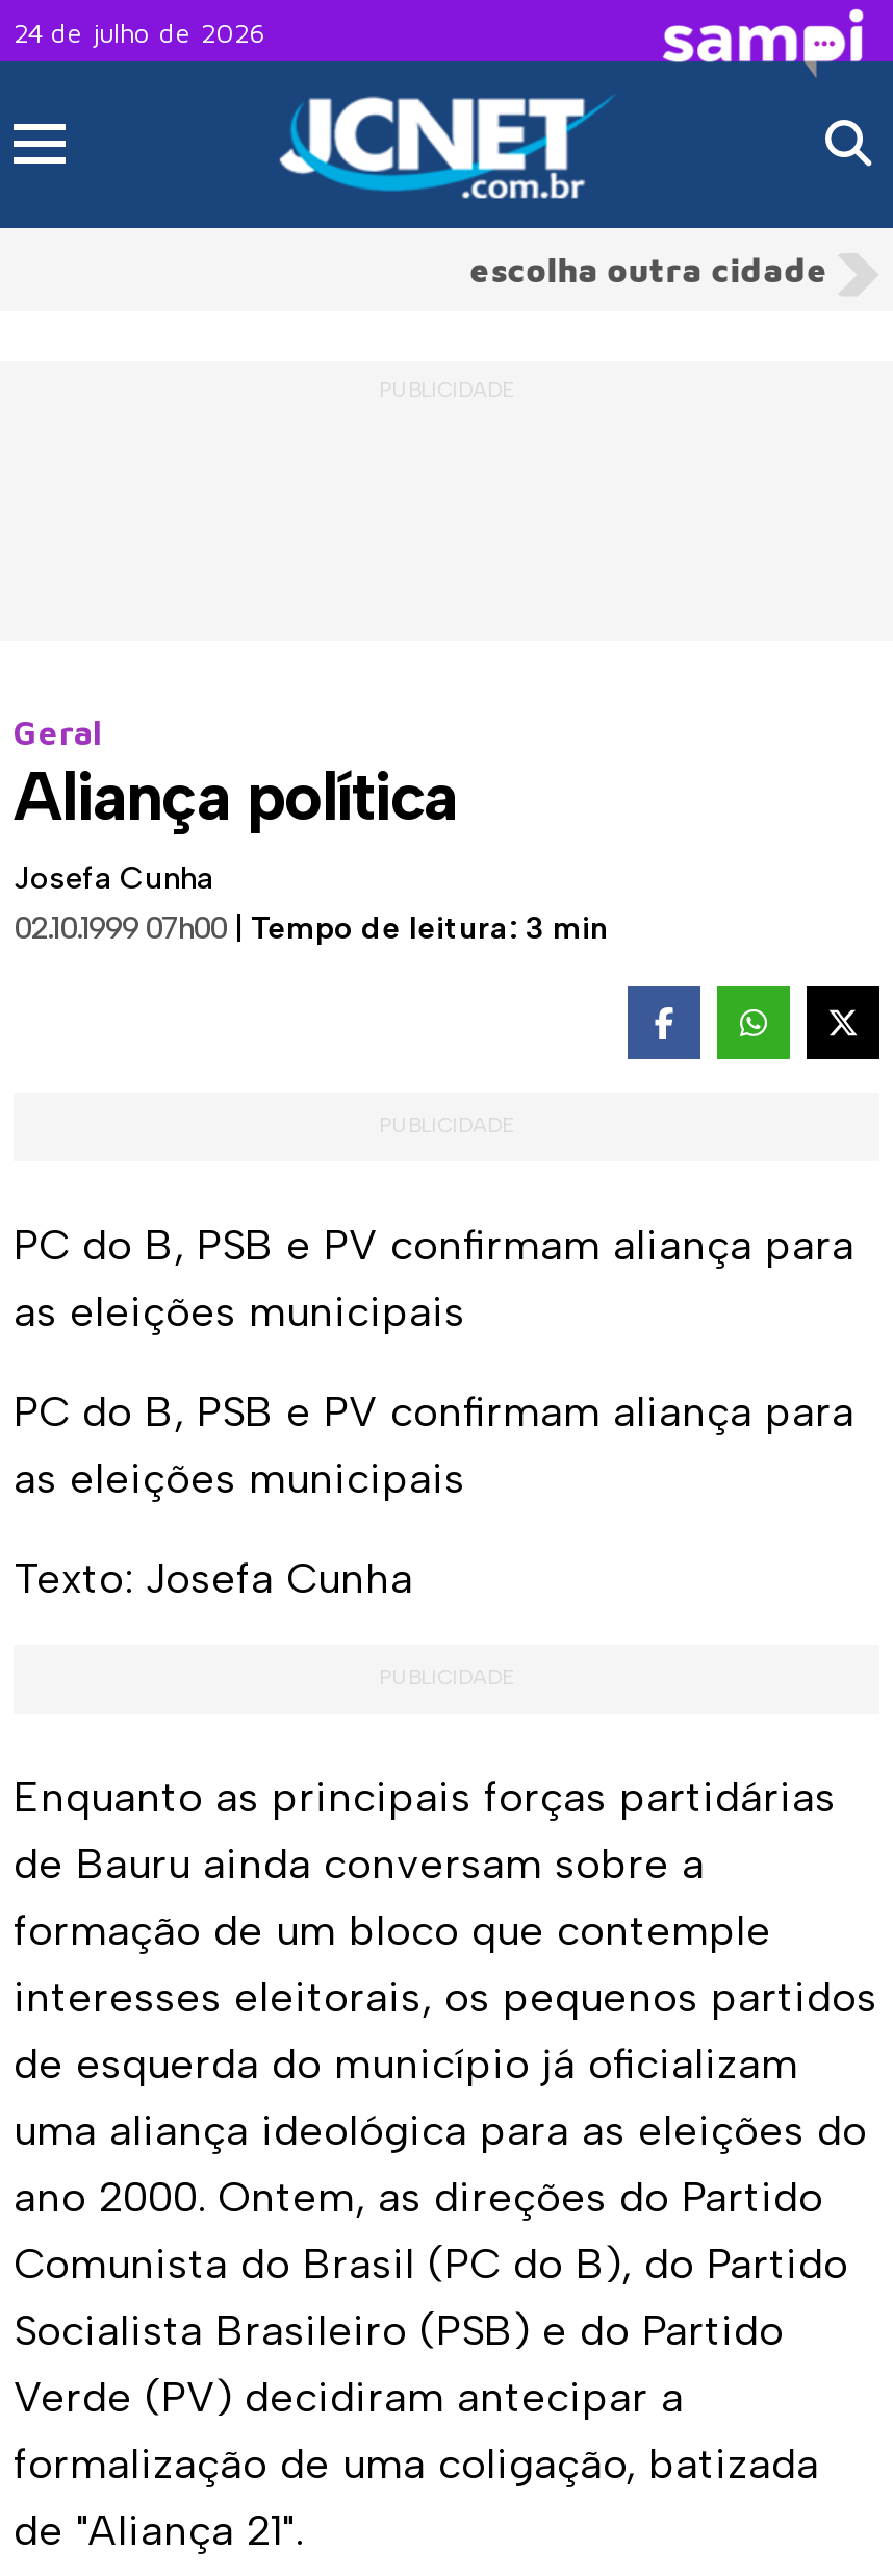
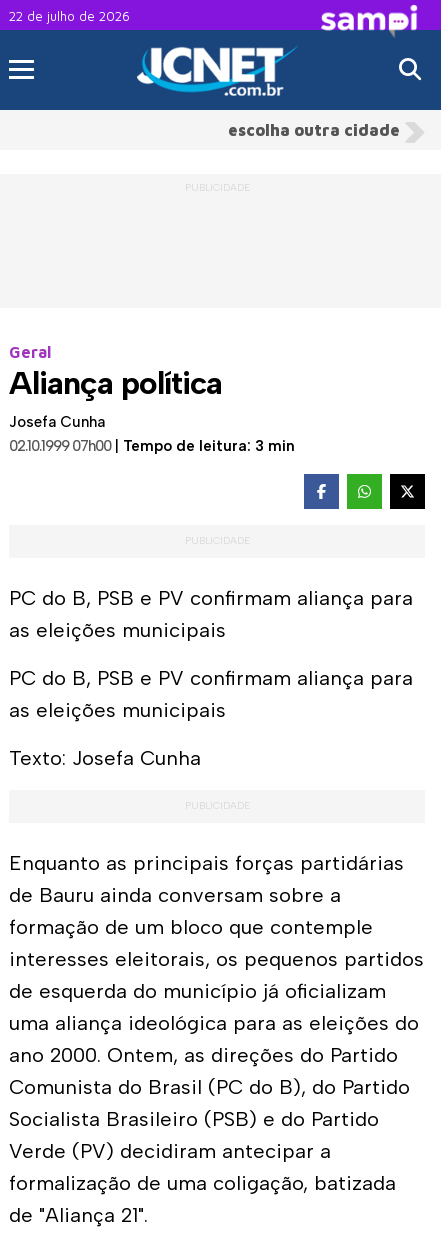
[14,16,265,49] 24 de julho de 2026 -> [9,8,130,24] 22 de julho de 2026

